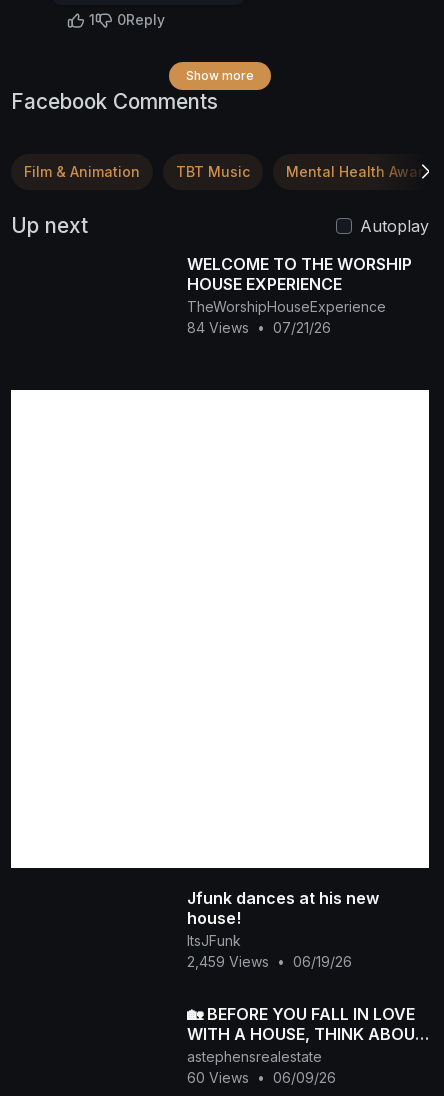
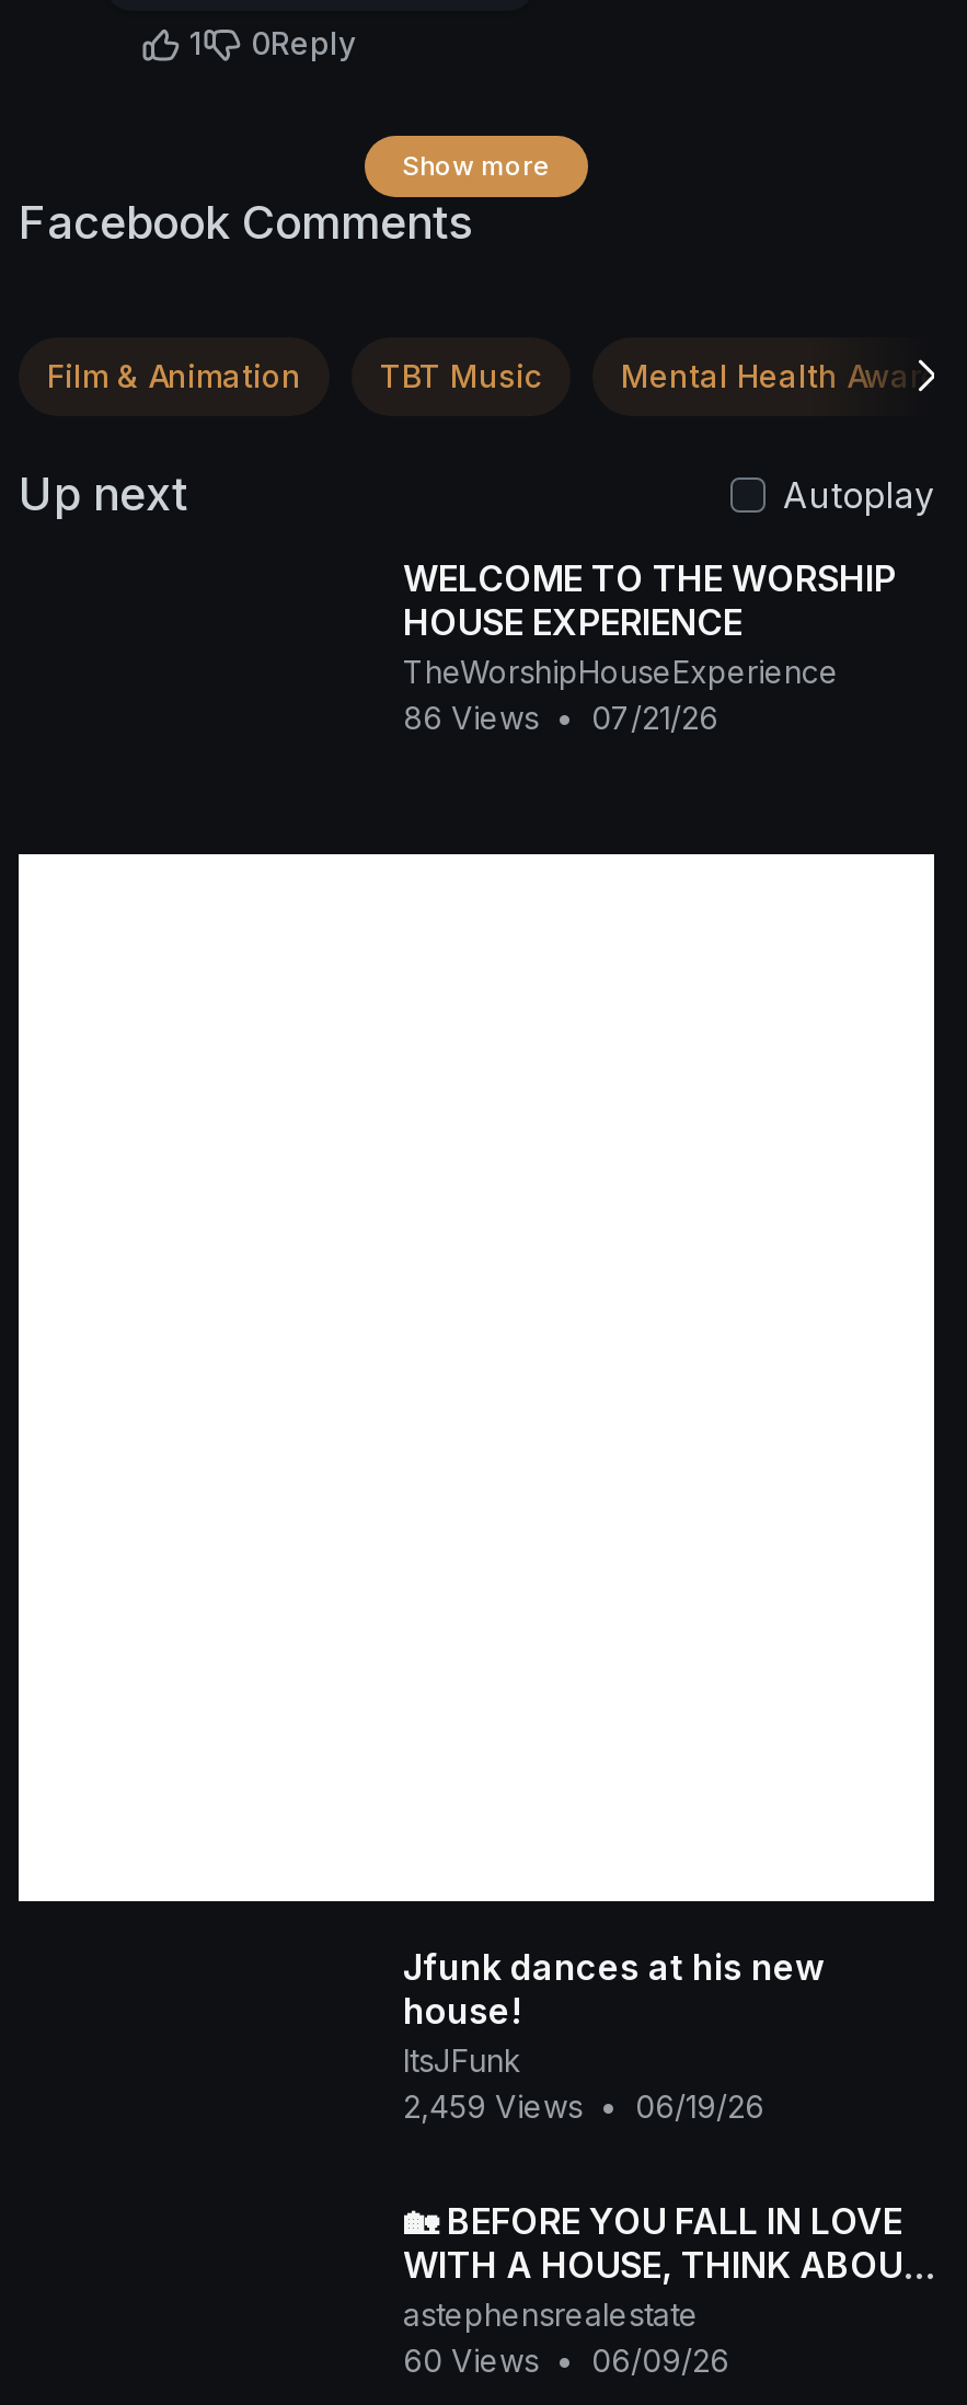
[186,319,330,336] 84 Views • 07/21/26 -> [403,699,718,737] 86 Views • 07/21/26

